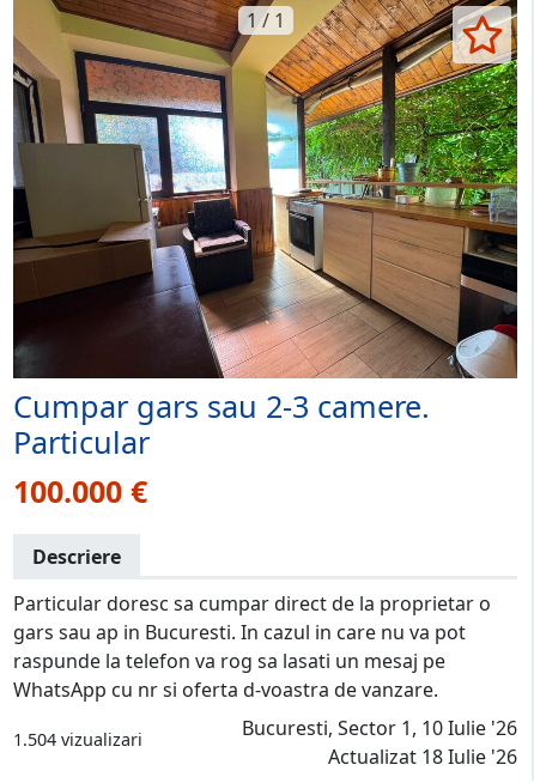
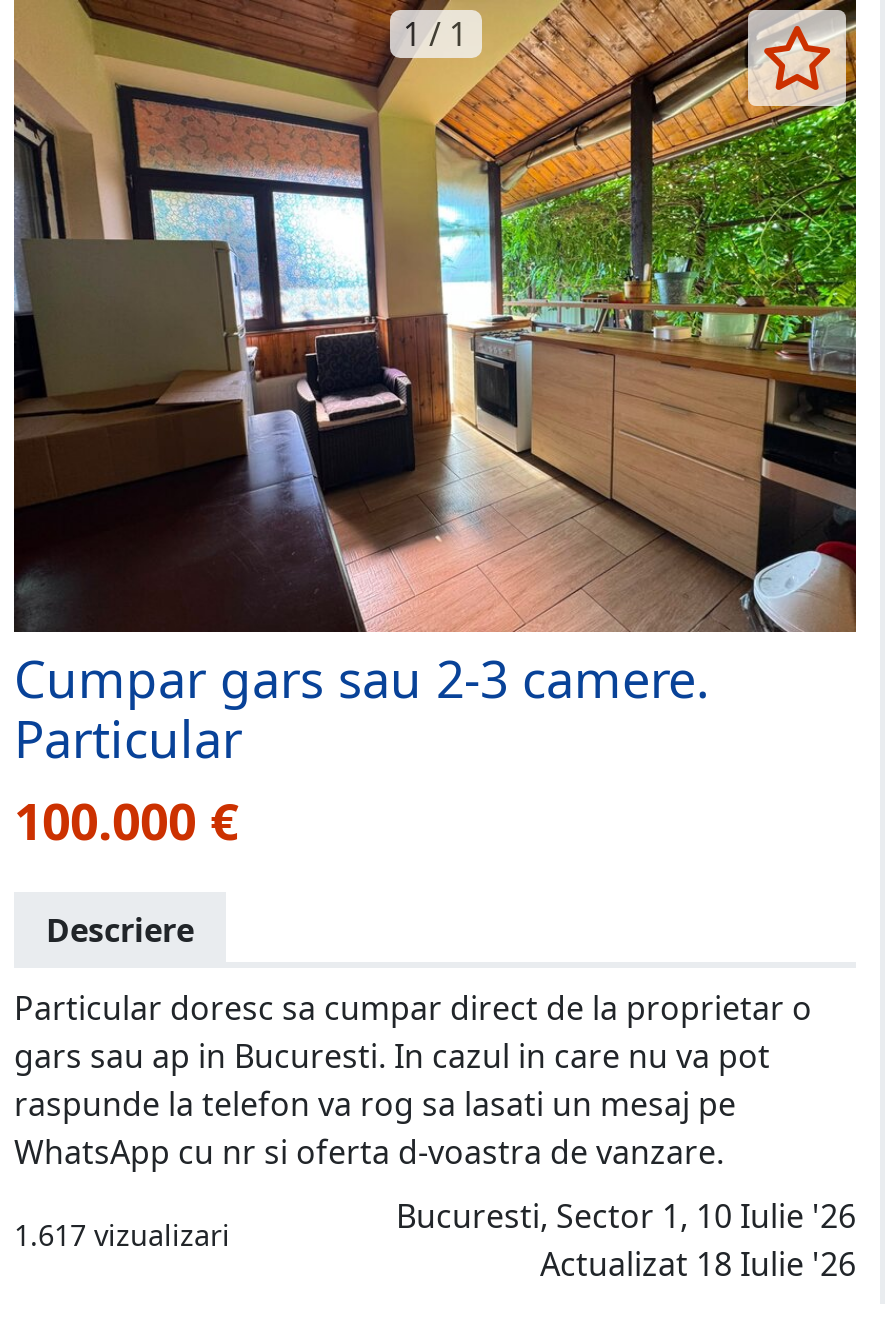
[13,728,142,751] 1.504 vizualizari -> [14,1217,230,1255] 1.617 vizualizari

